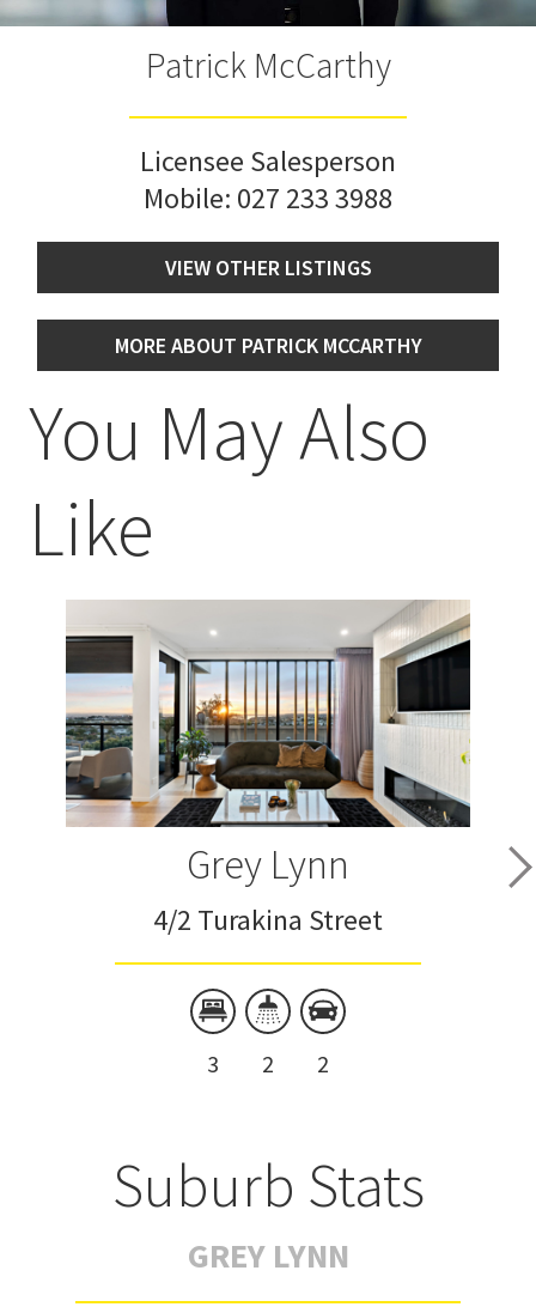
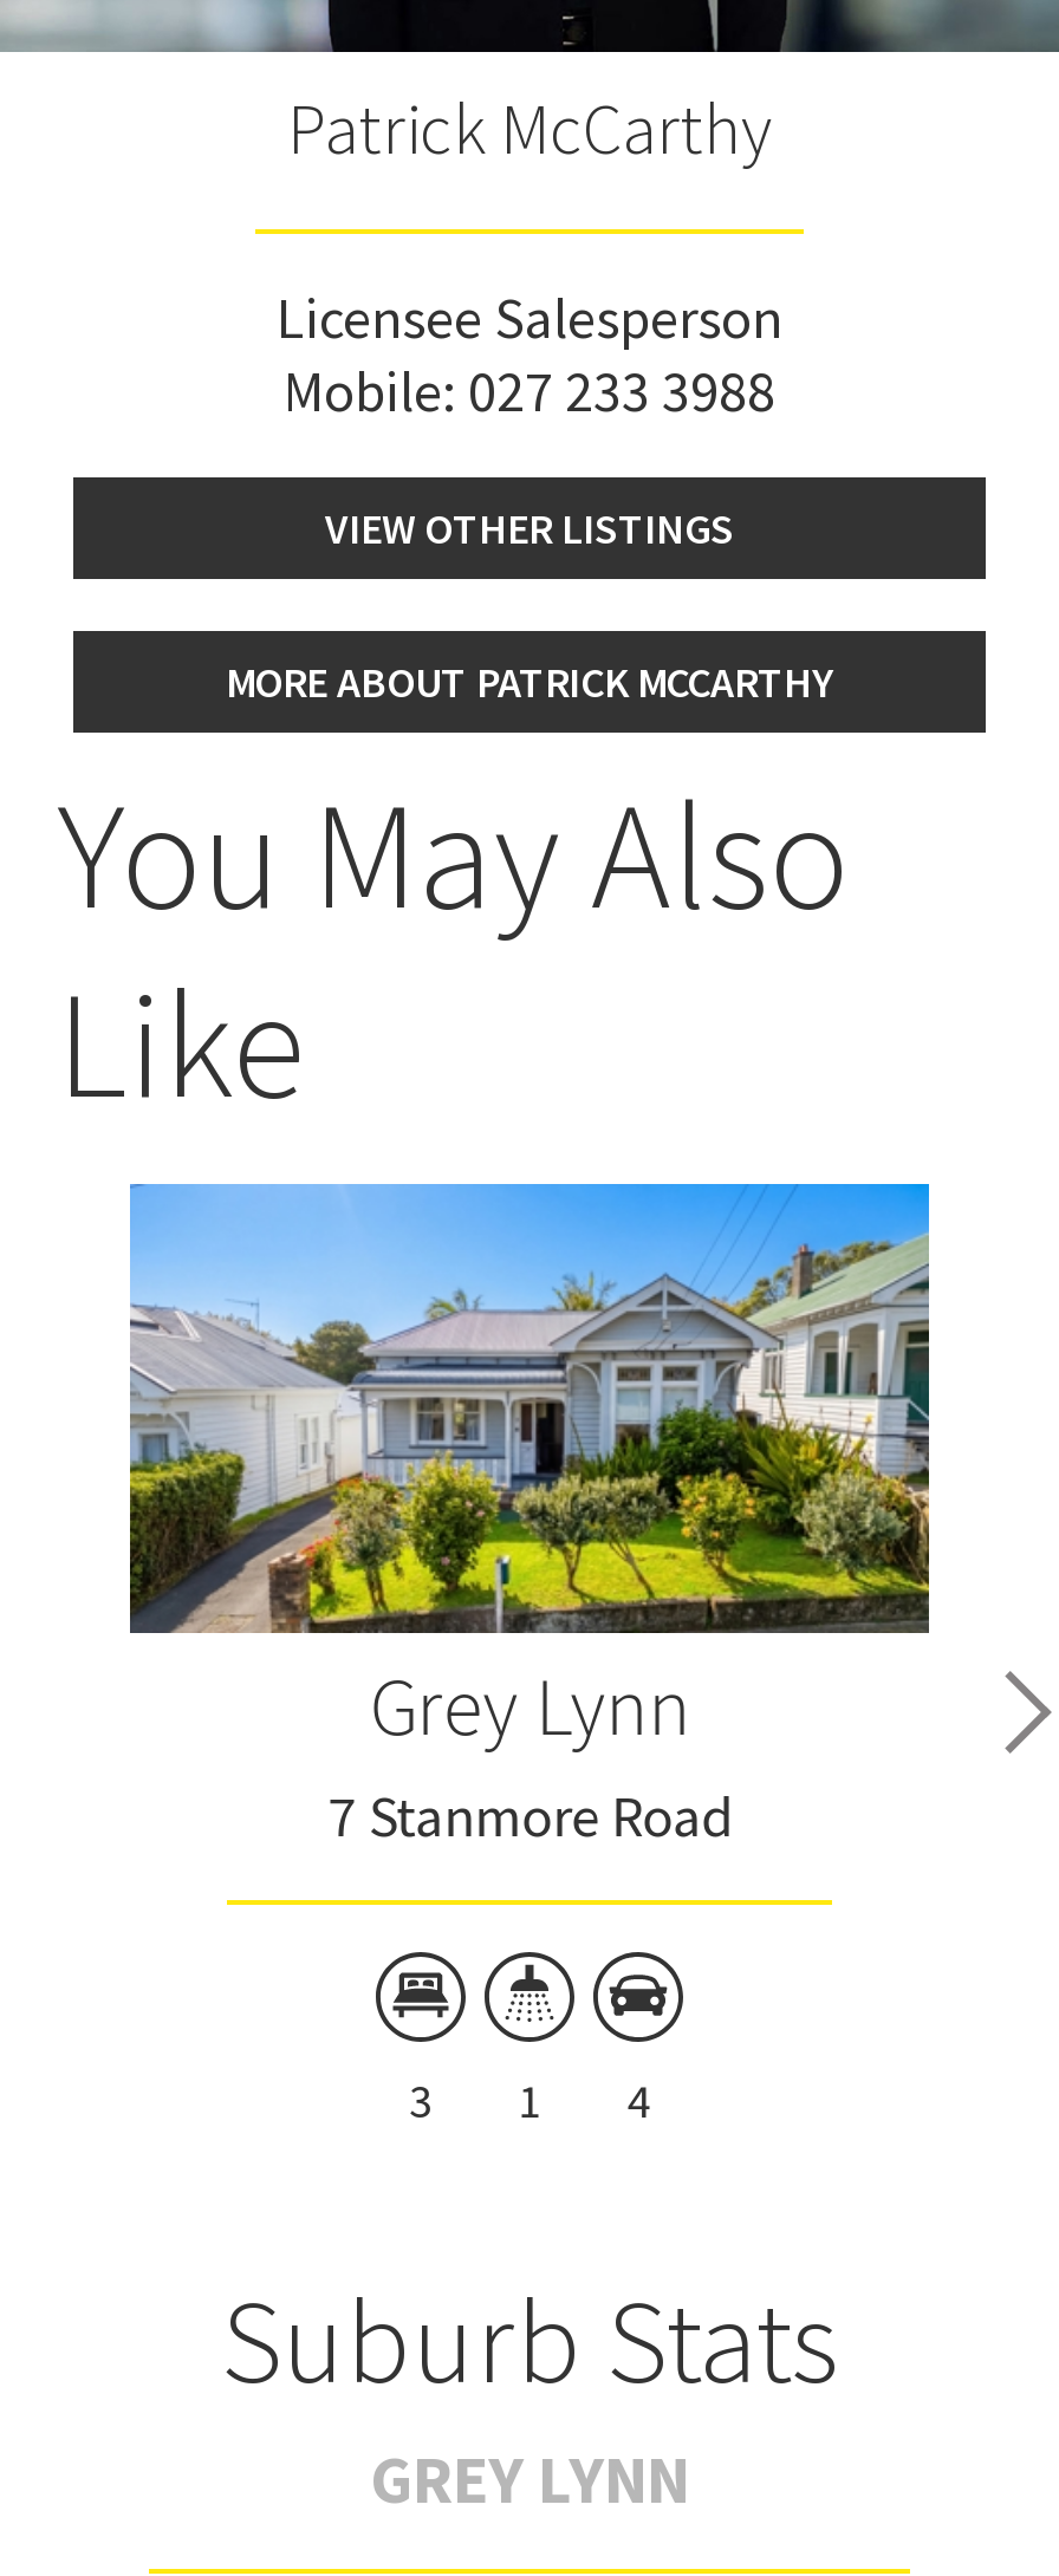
[65,600,471,828] [image] -> [128,1182,931,1635] [image]
[153,901,383,938] 4/2 Turakina Street -> [328,1779,732,1852] 7 Stanmore Road
[262,1048,274,1078] 2 -> [518,2070,542,2129] 1
[317,1048,329,1078] 2 -> [627,2070,651,2129] 4

